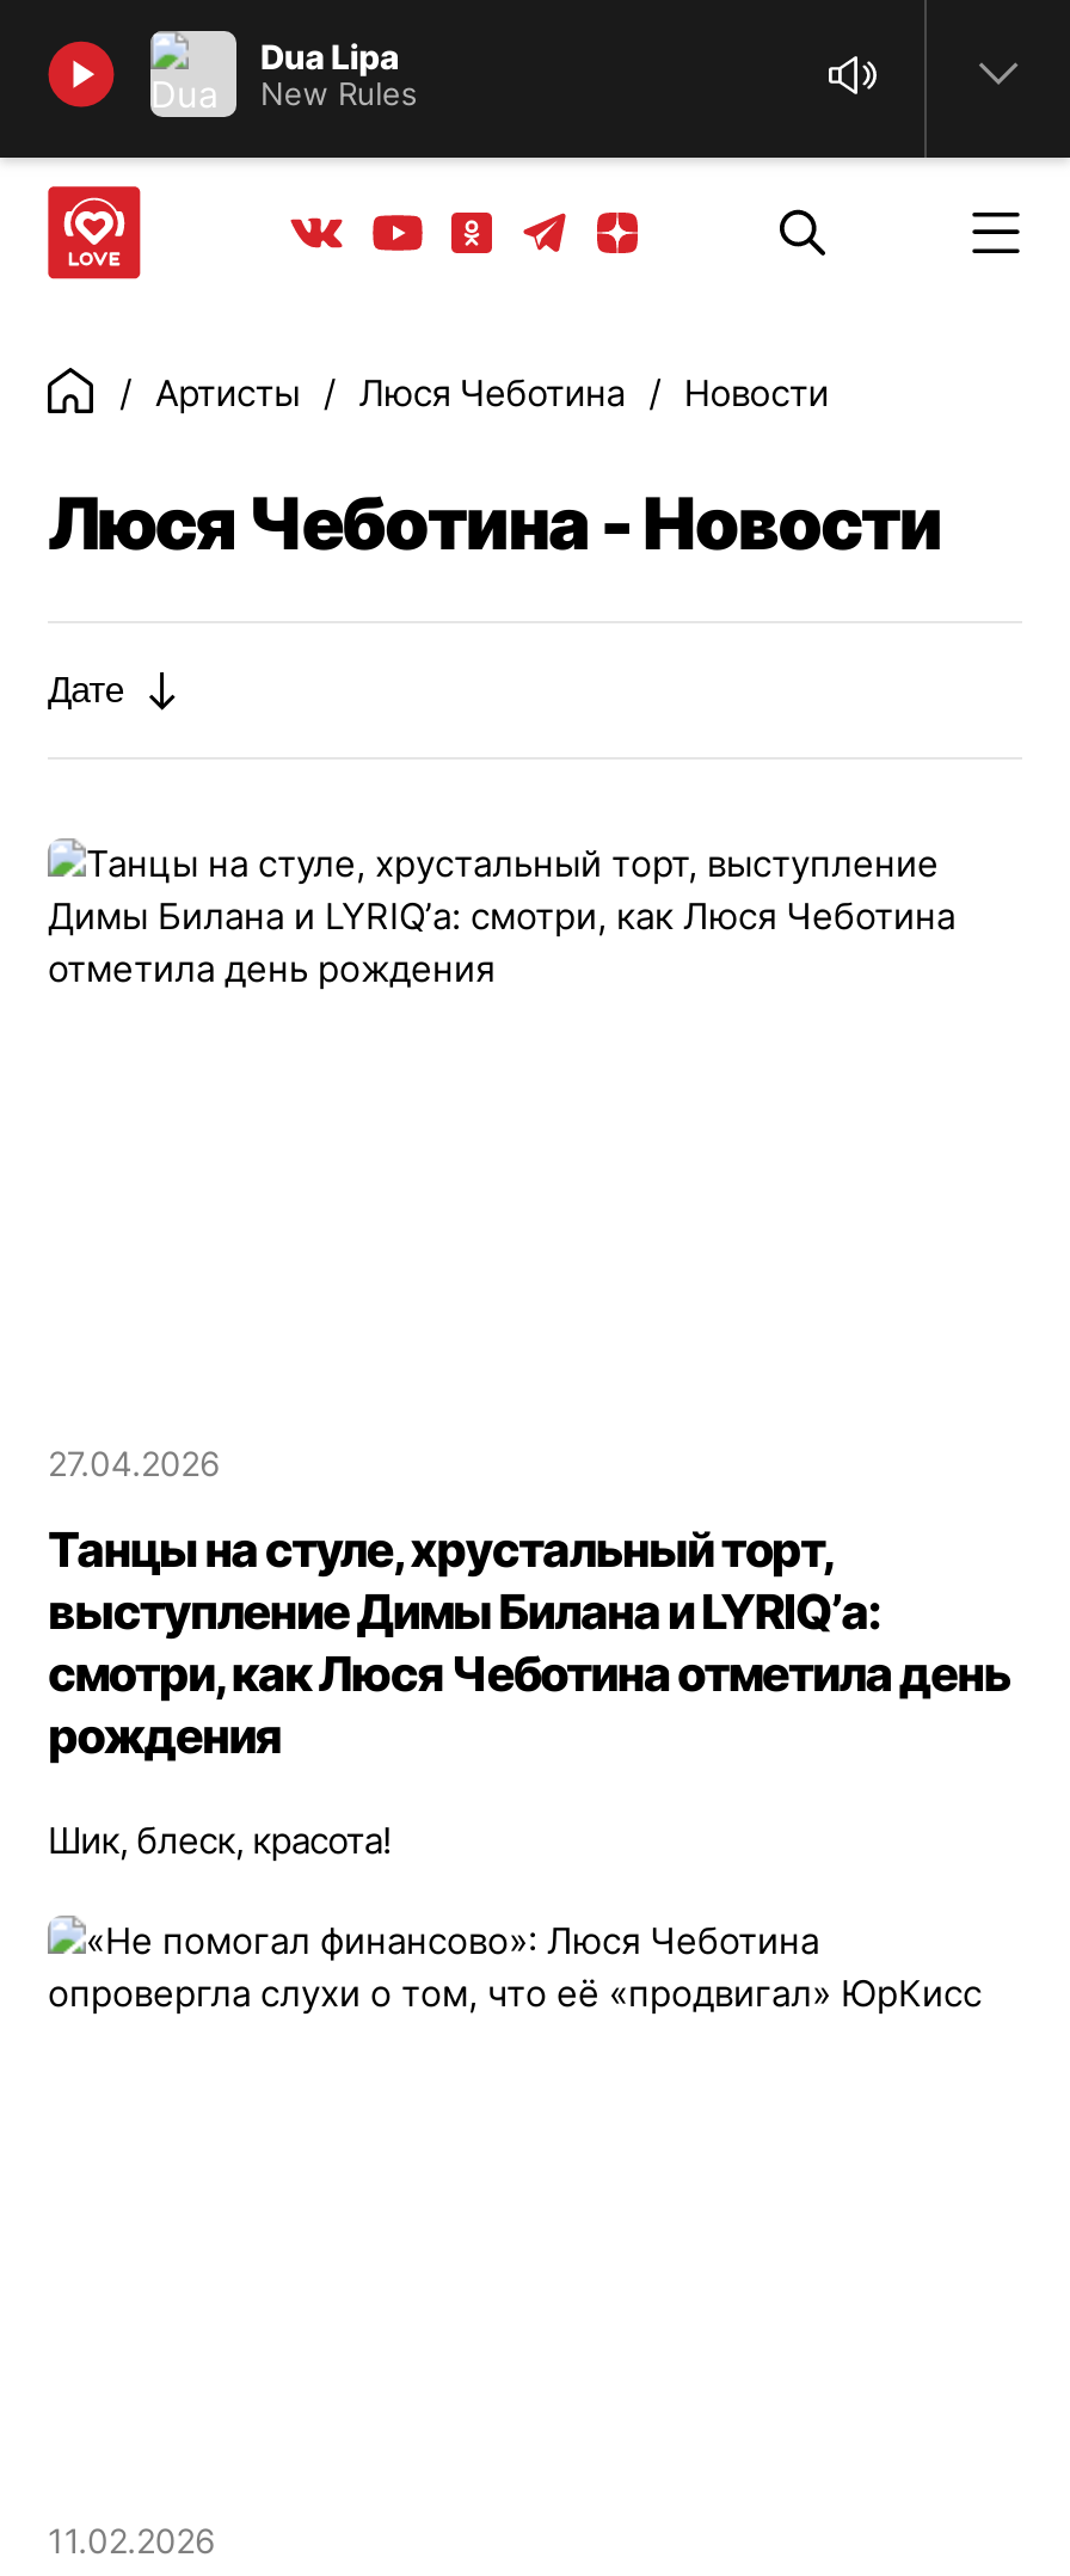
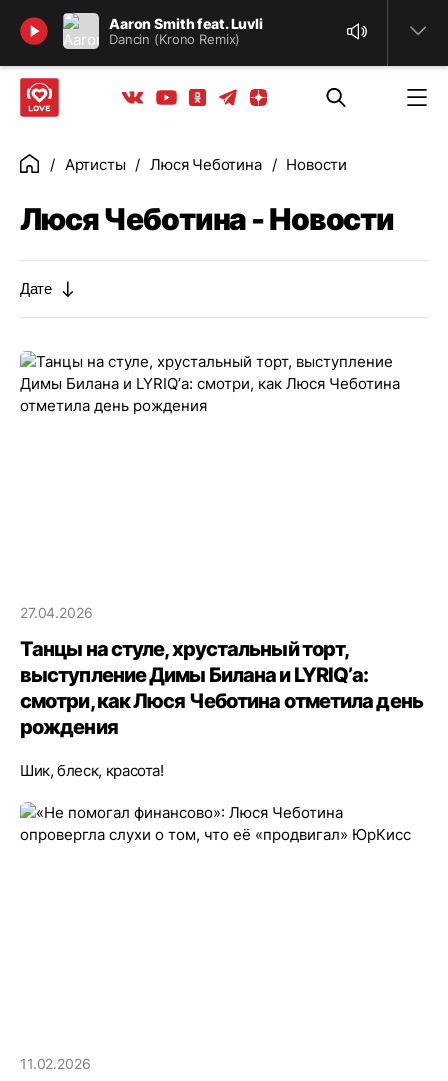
[260,35,417,111] Dua Lipa | New Rules -> [109,14,263,46] Aaron Smith feat. Luvli | Dancin (Krono Remix)

